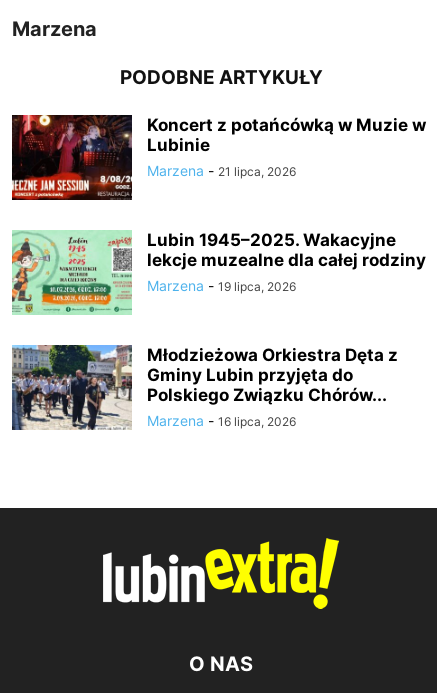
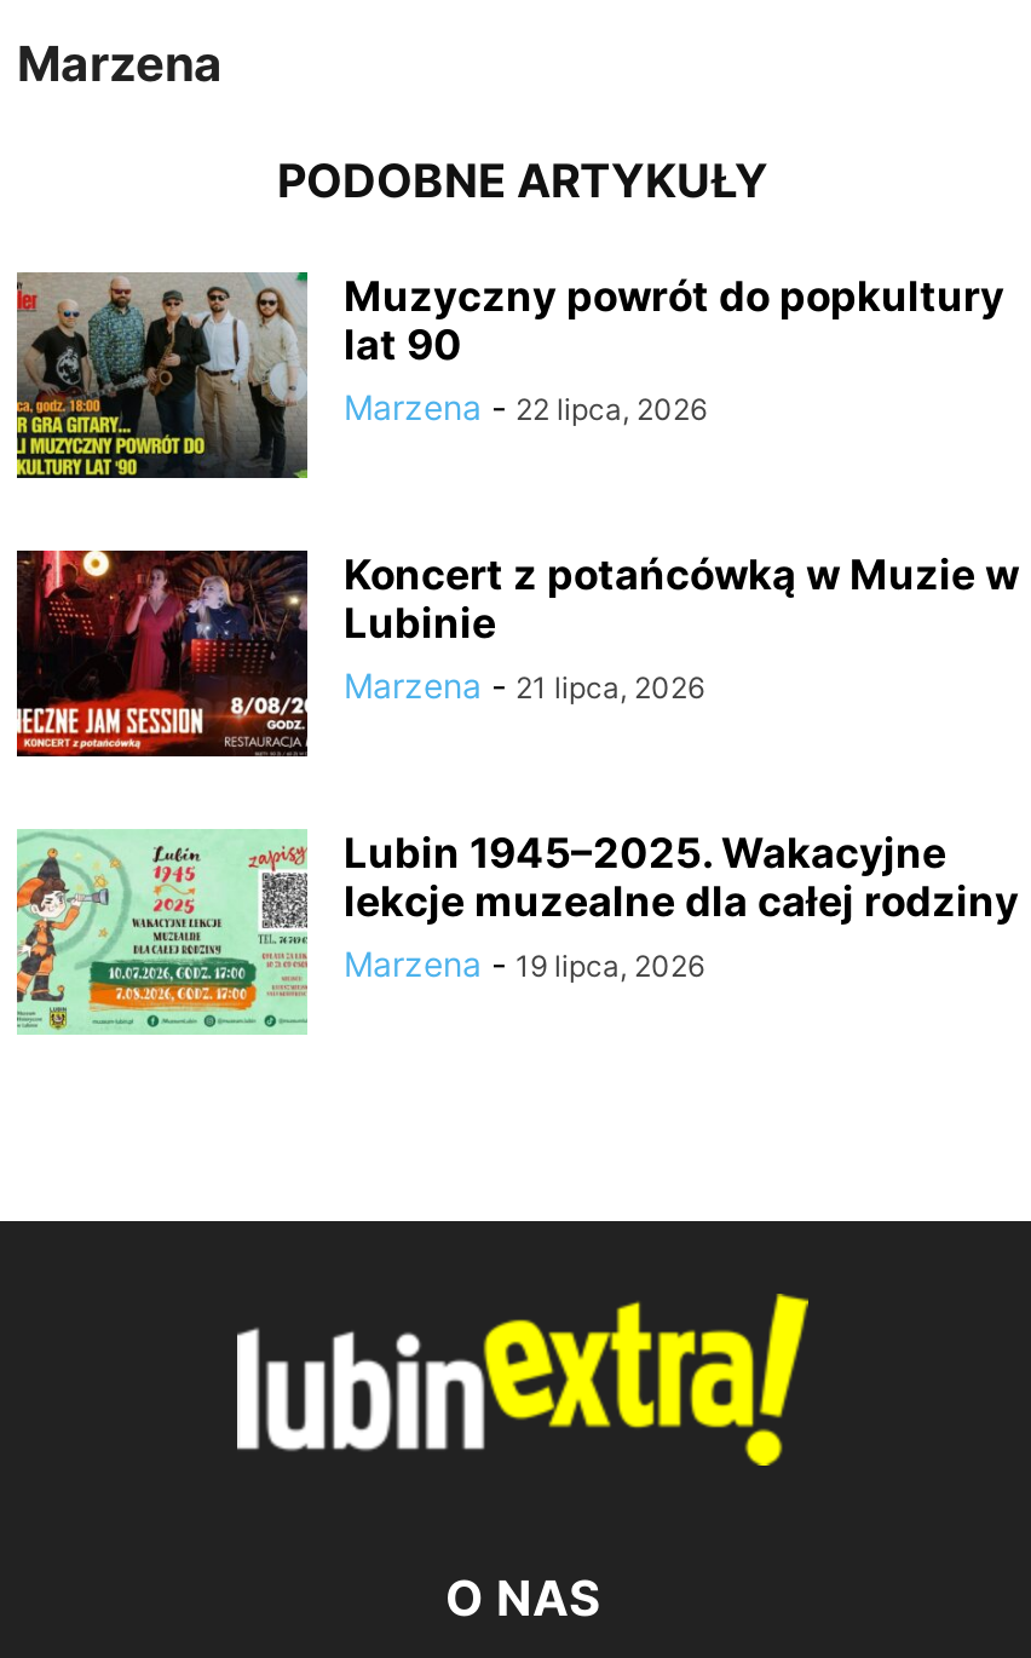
none -> [15,270,1004,480] [image] | Muzyczny powrót do popkultury | lat 90 | Marzena - 22 lipca, 2026
moved [10,113,426,294] -> [12,546,1019,984]: [image] | Koncert z potańcówką w Muzie w | Lubinie | Marzena - 21 lipca, 2026 | Lubin 1945–2025. Wakacyjne | lekcje muzealne dla całej rodziny | Marzena - 19 lipca, 2026
[11,344,398,431] [image] | Młodzieżowa Orkiestra Dęta z | Gminy Lubin przyjęta do | Polskiego Związku Chórów... | Marzena - 16 lipca, 2026 -> none

